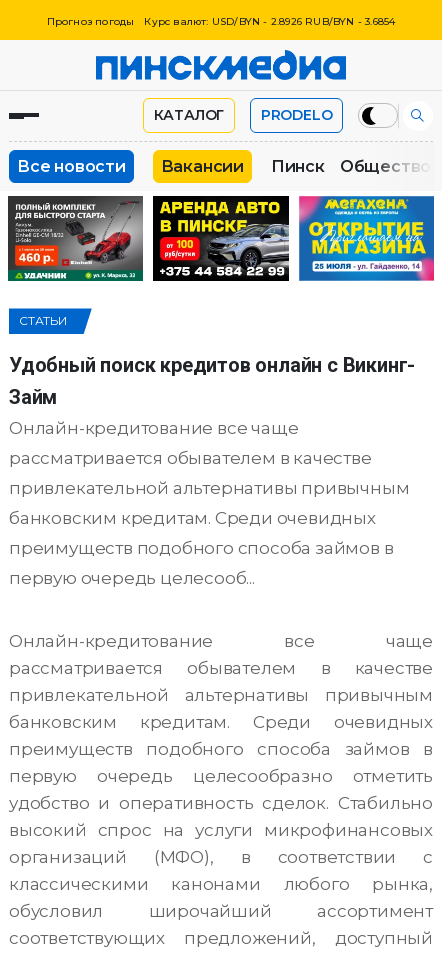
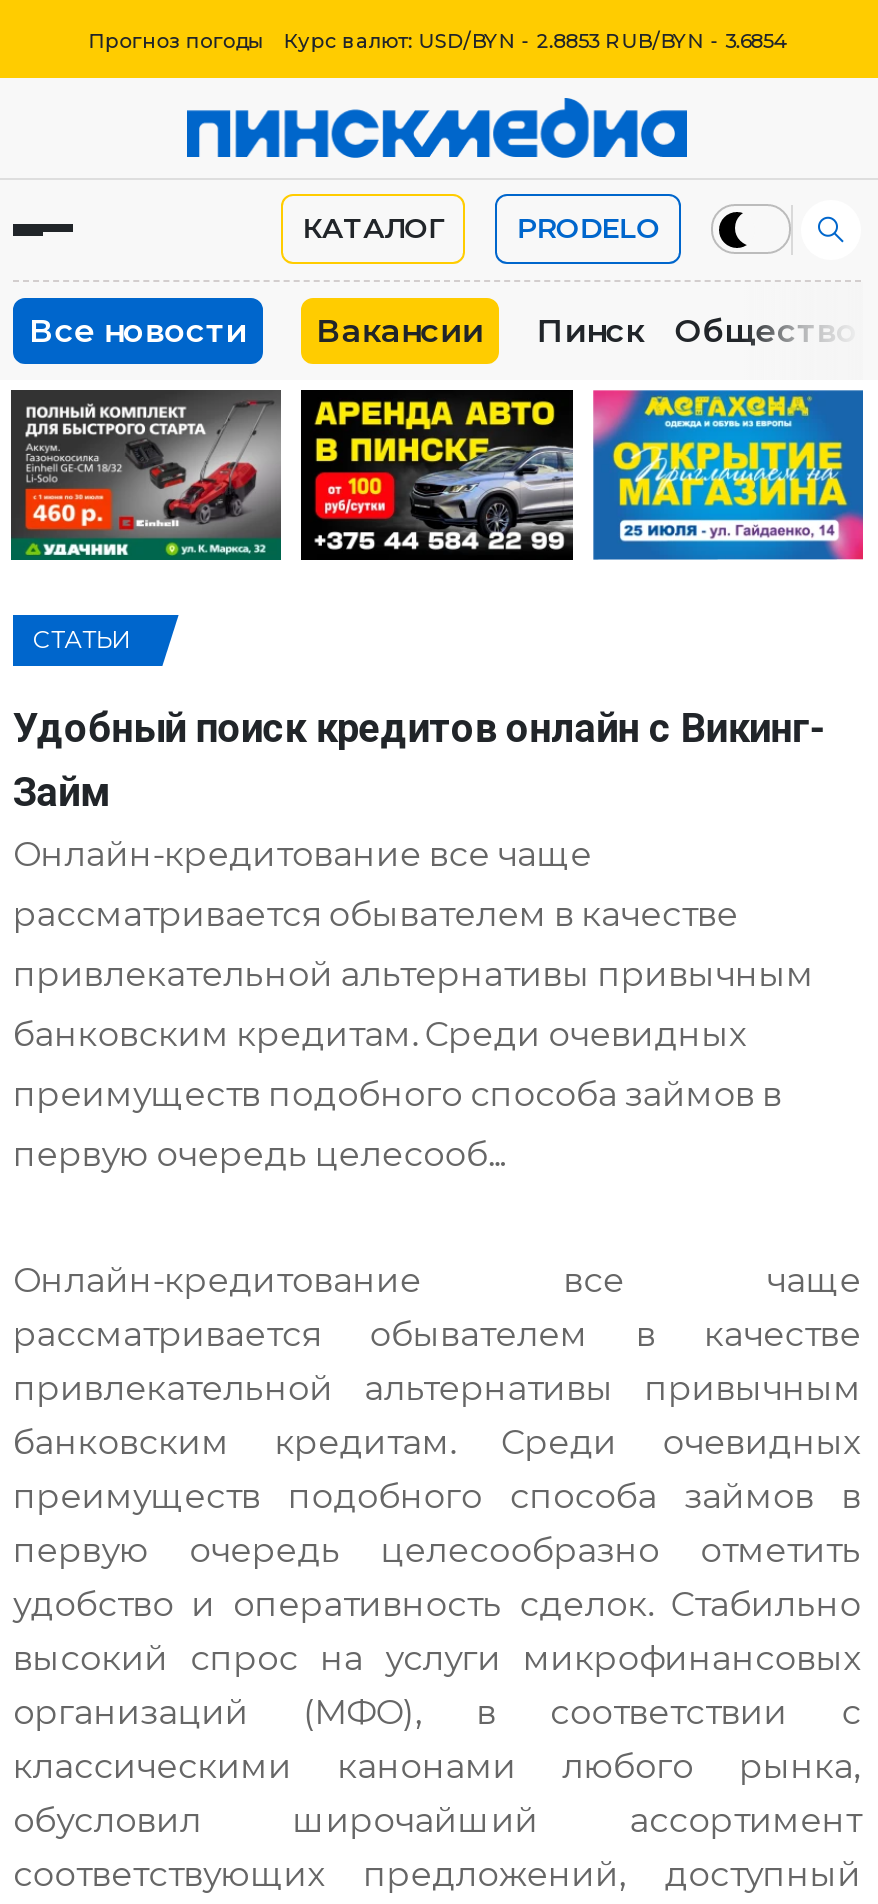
[144,14,395,27] Курс валют: USD/BYN - 2.8926 RUB/BYN - 3.6854 -> [284,27,786,53] Курс валют: USD/BYN - 2.8853 RUB/BYN - 3.6854

